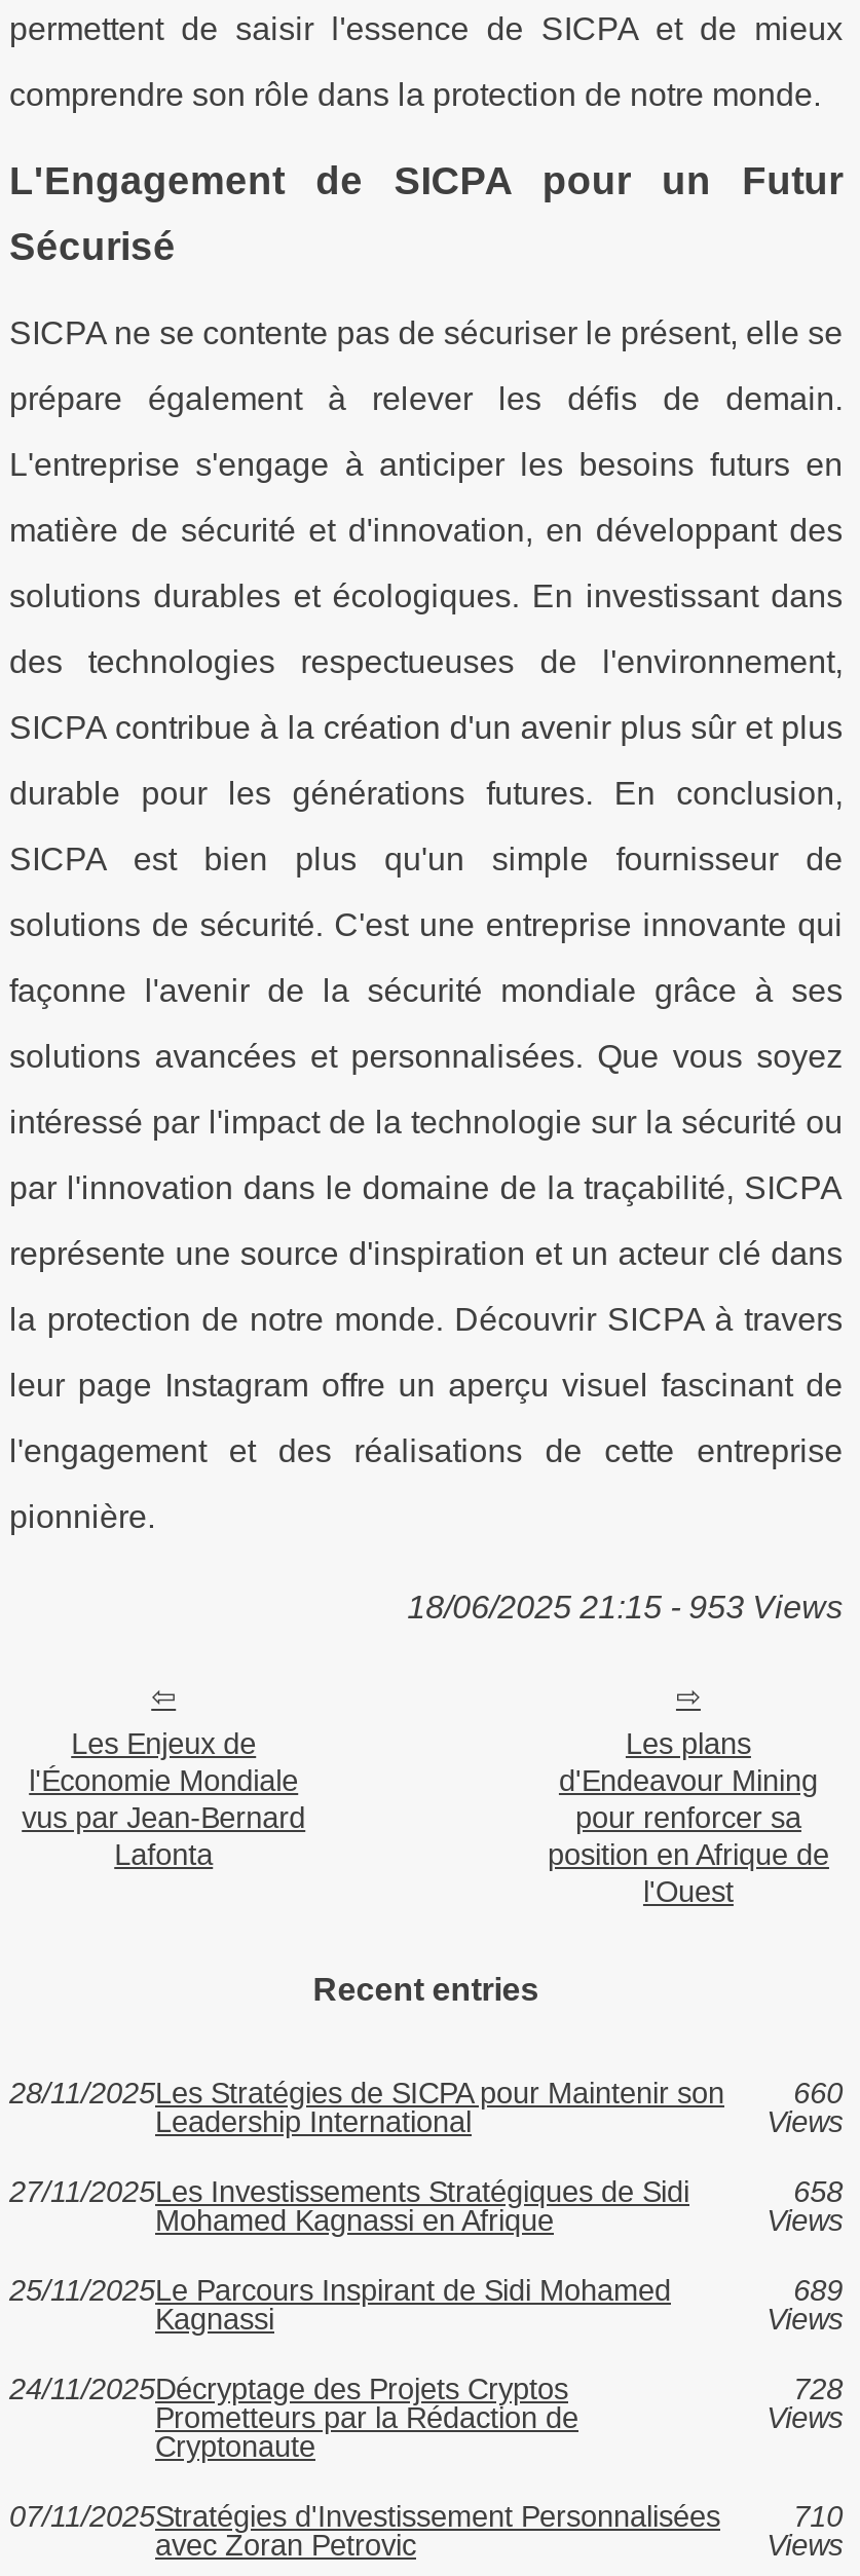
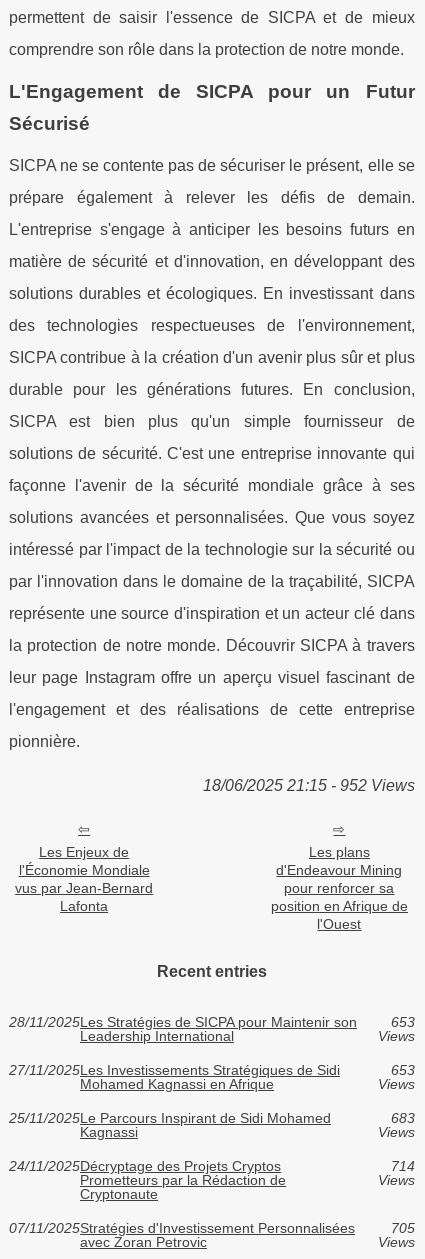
[407,1589,843,1624] 18/06/2025 21:15 - 953 Views -> [203,777,415,794] 18/06/2025 21:15 - 952 Views
[793,2076,843,2109] 660 -> [391,1014,415,1030] 653
[793,2175,843,2208] 658 -> [391,1062,415,1078] 653
[793,2273,843,2306] 689 -> [391,1110,415,1126] 683
[793,2372,843,2405] 728 -> [391,1158,415,1174] 714
[793,2499,843,2532] 710 -> [391,1220,415,1236] 705

